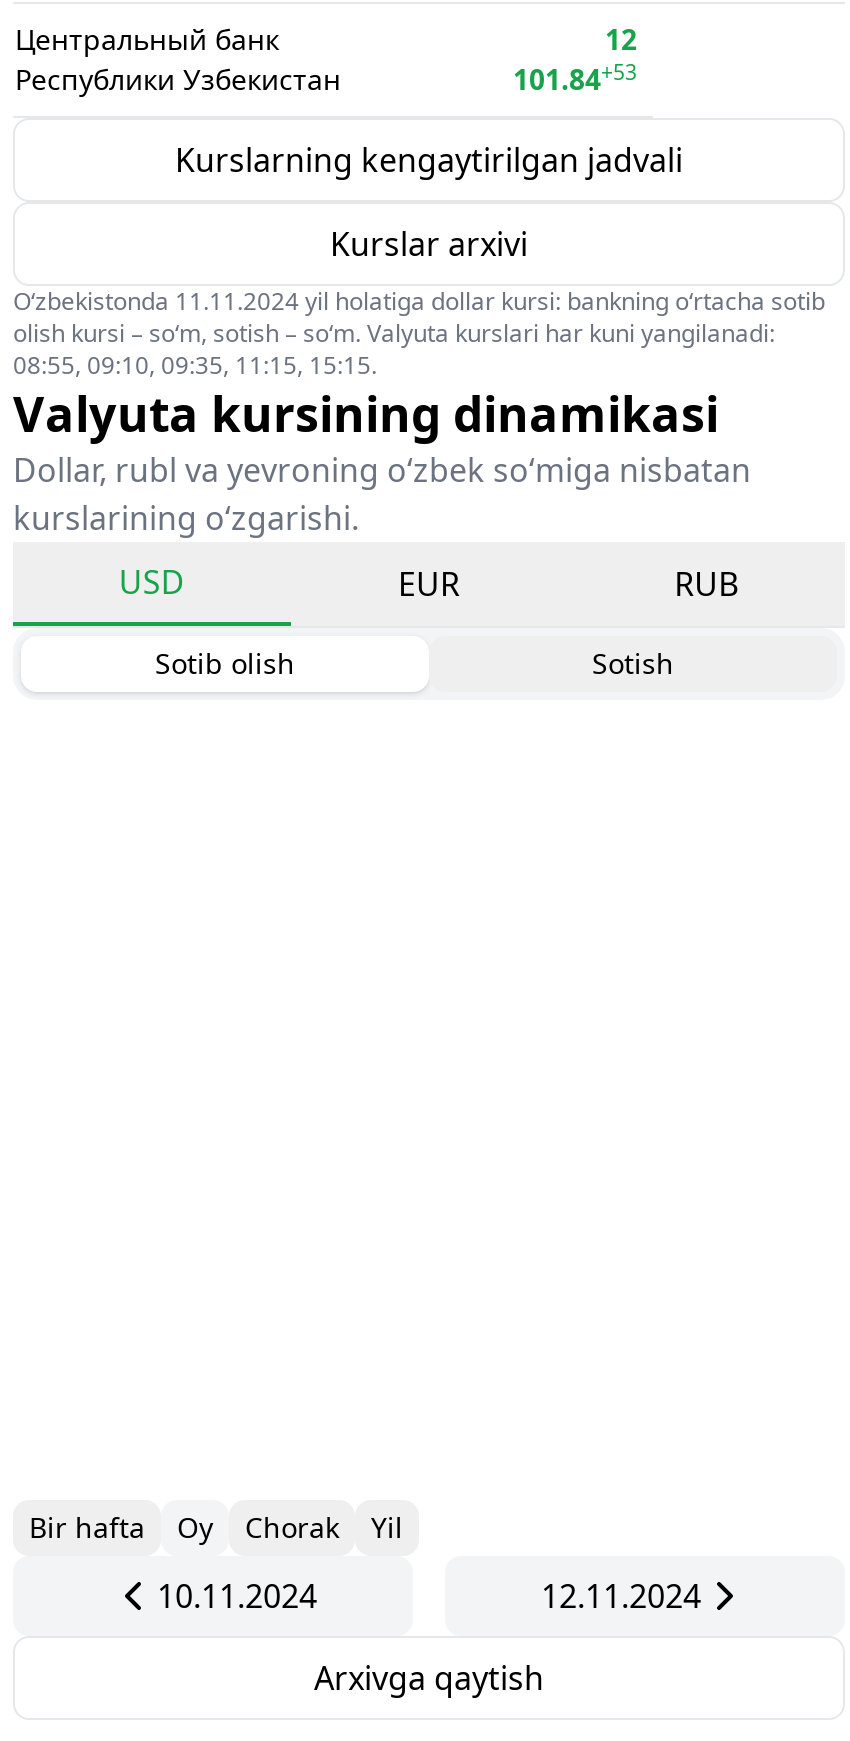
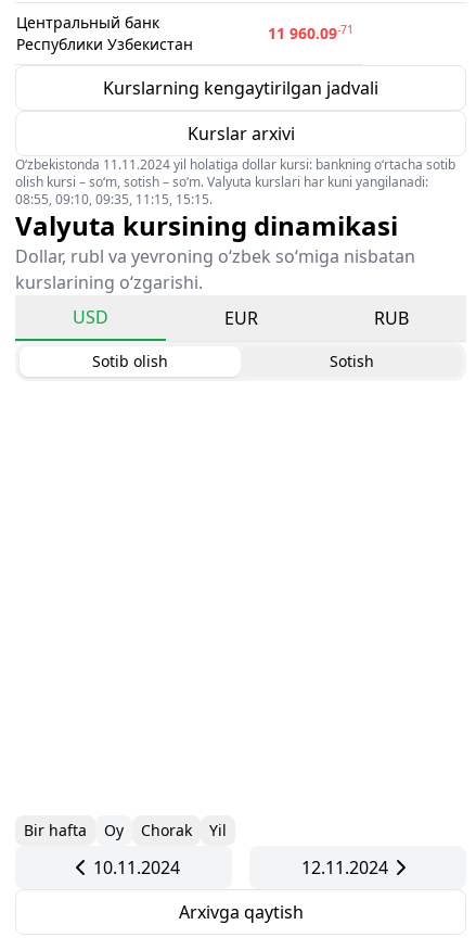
[513,20,637,98] 12 | 101.84+53 -> [268,21,353,43] 11 960.09-71

